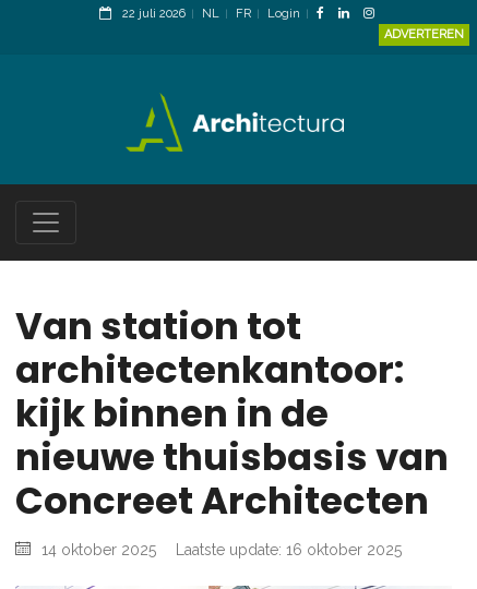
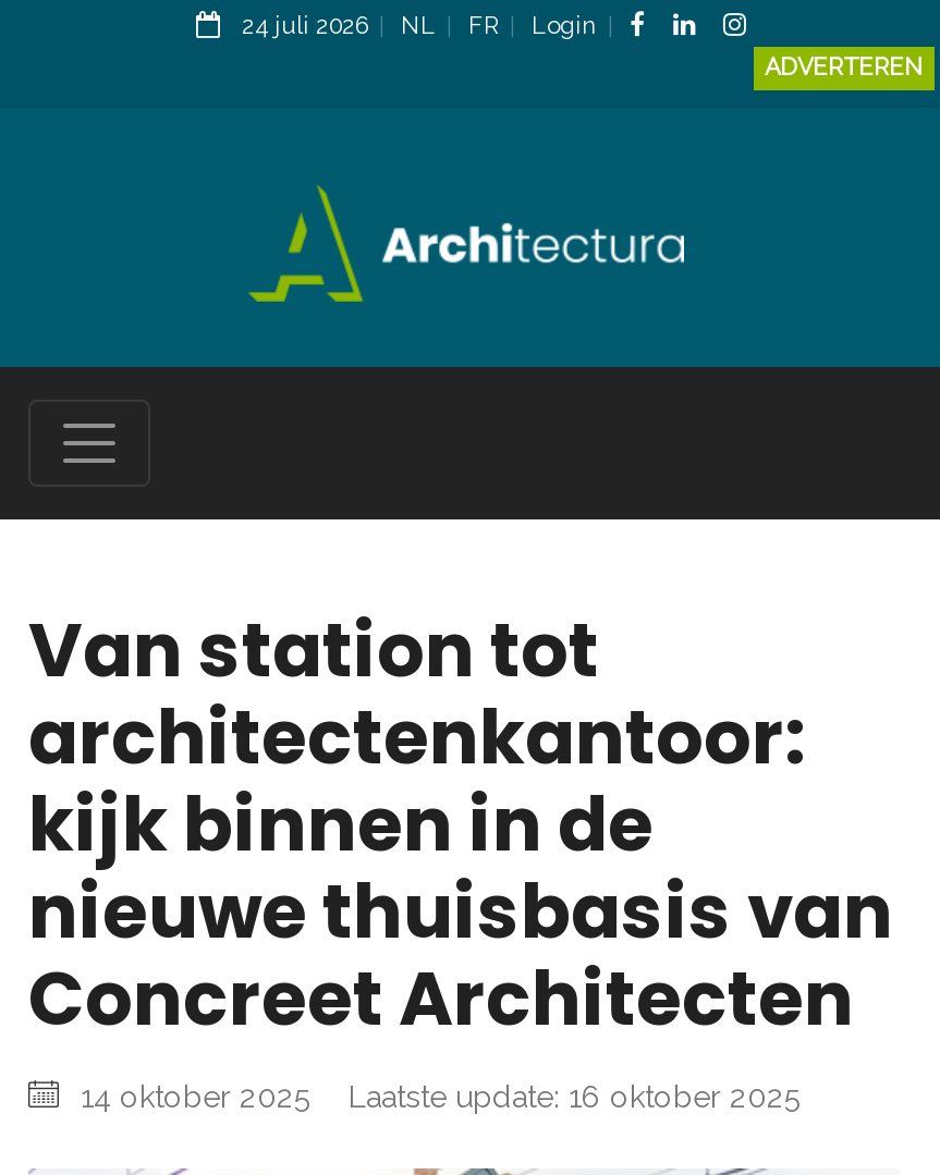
[122,7,300,21] 22 juli 2026 NL FR Login -> [242,12,597,40] 24 juli 2026 NL FR Login

